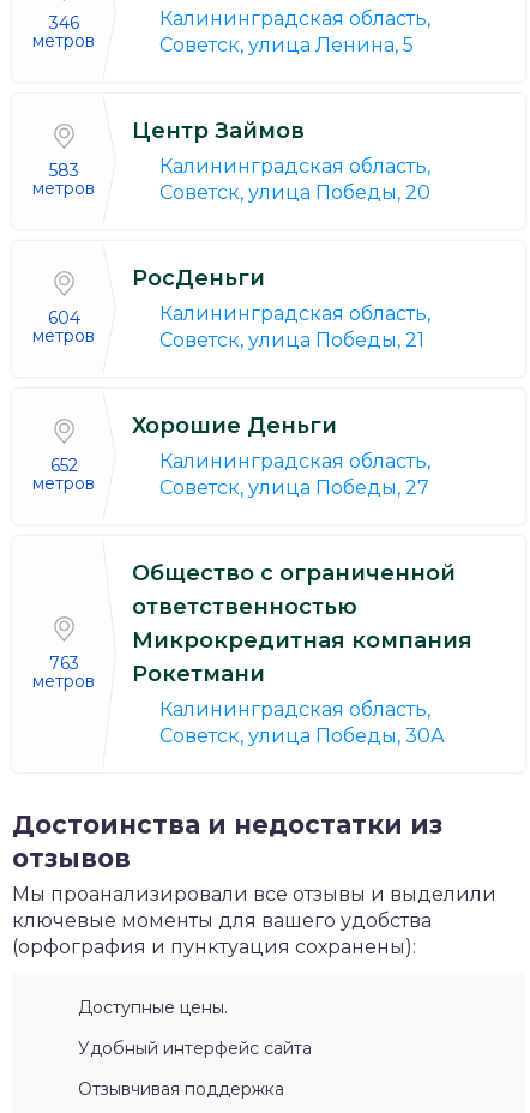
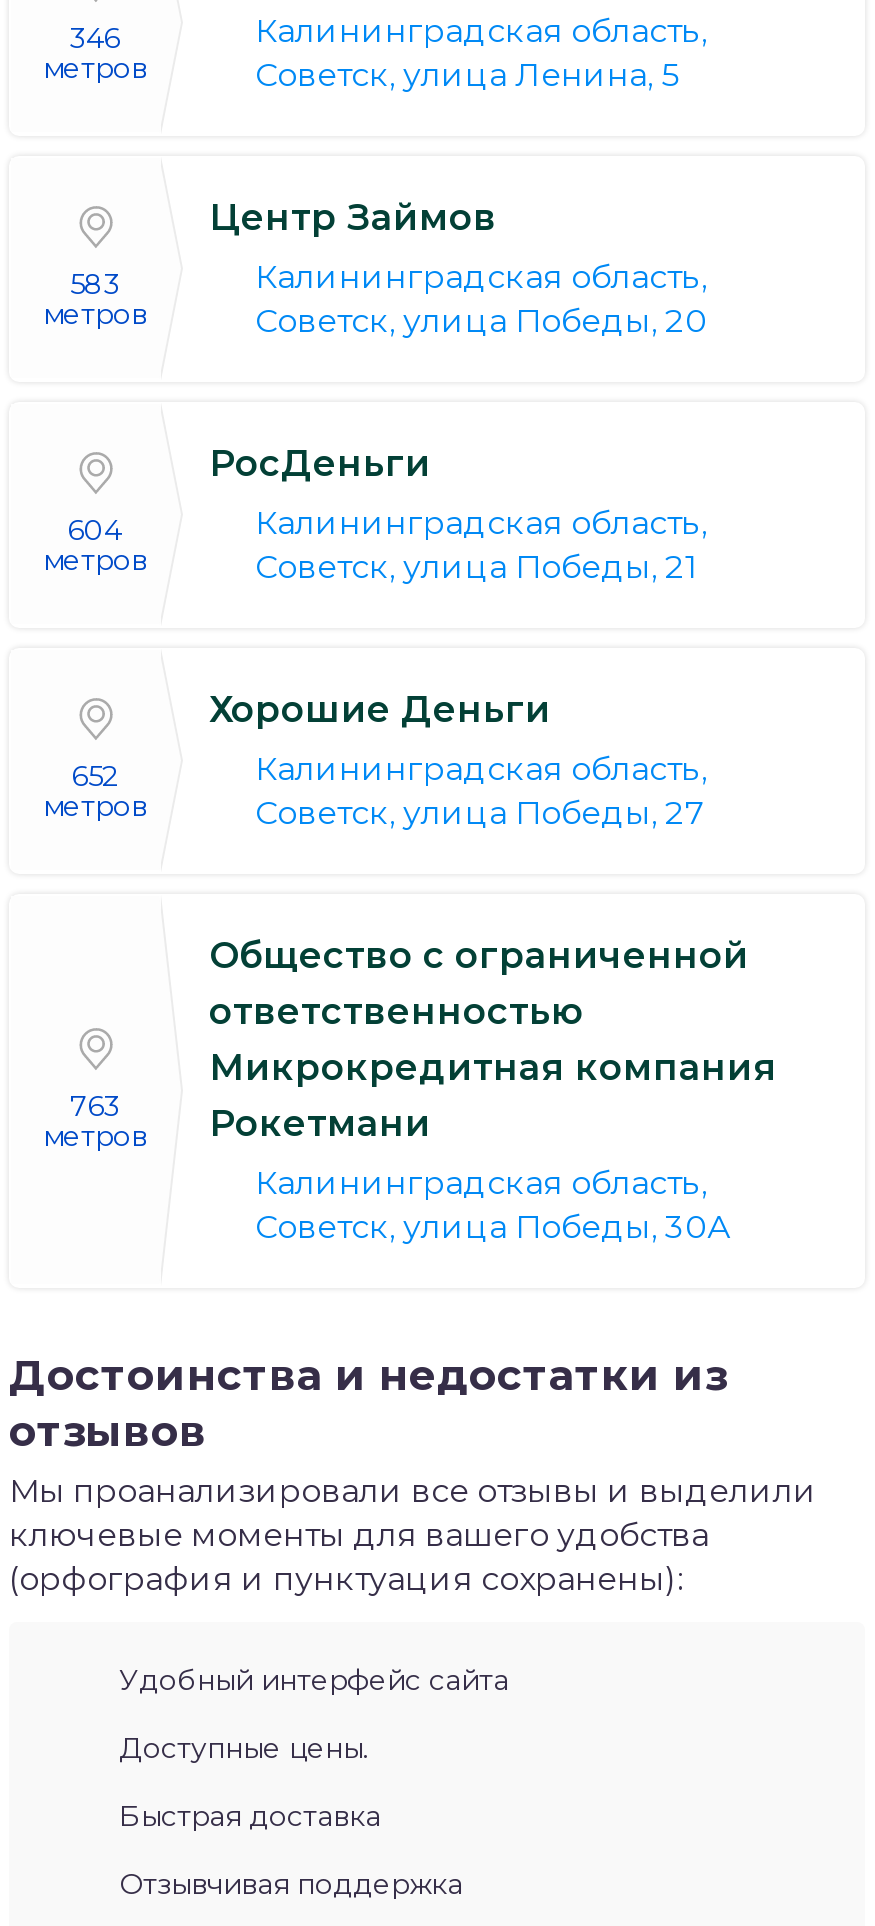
none -> [119,1799,381,1835] Быстрая доставка
moved [78,1038,312,1059] -> [119,1663,509,1699]: Удобный интерфейс сайта

